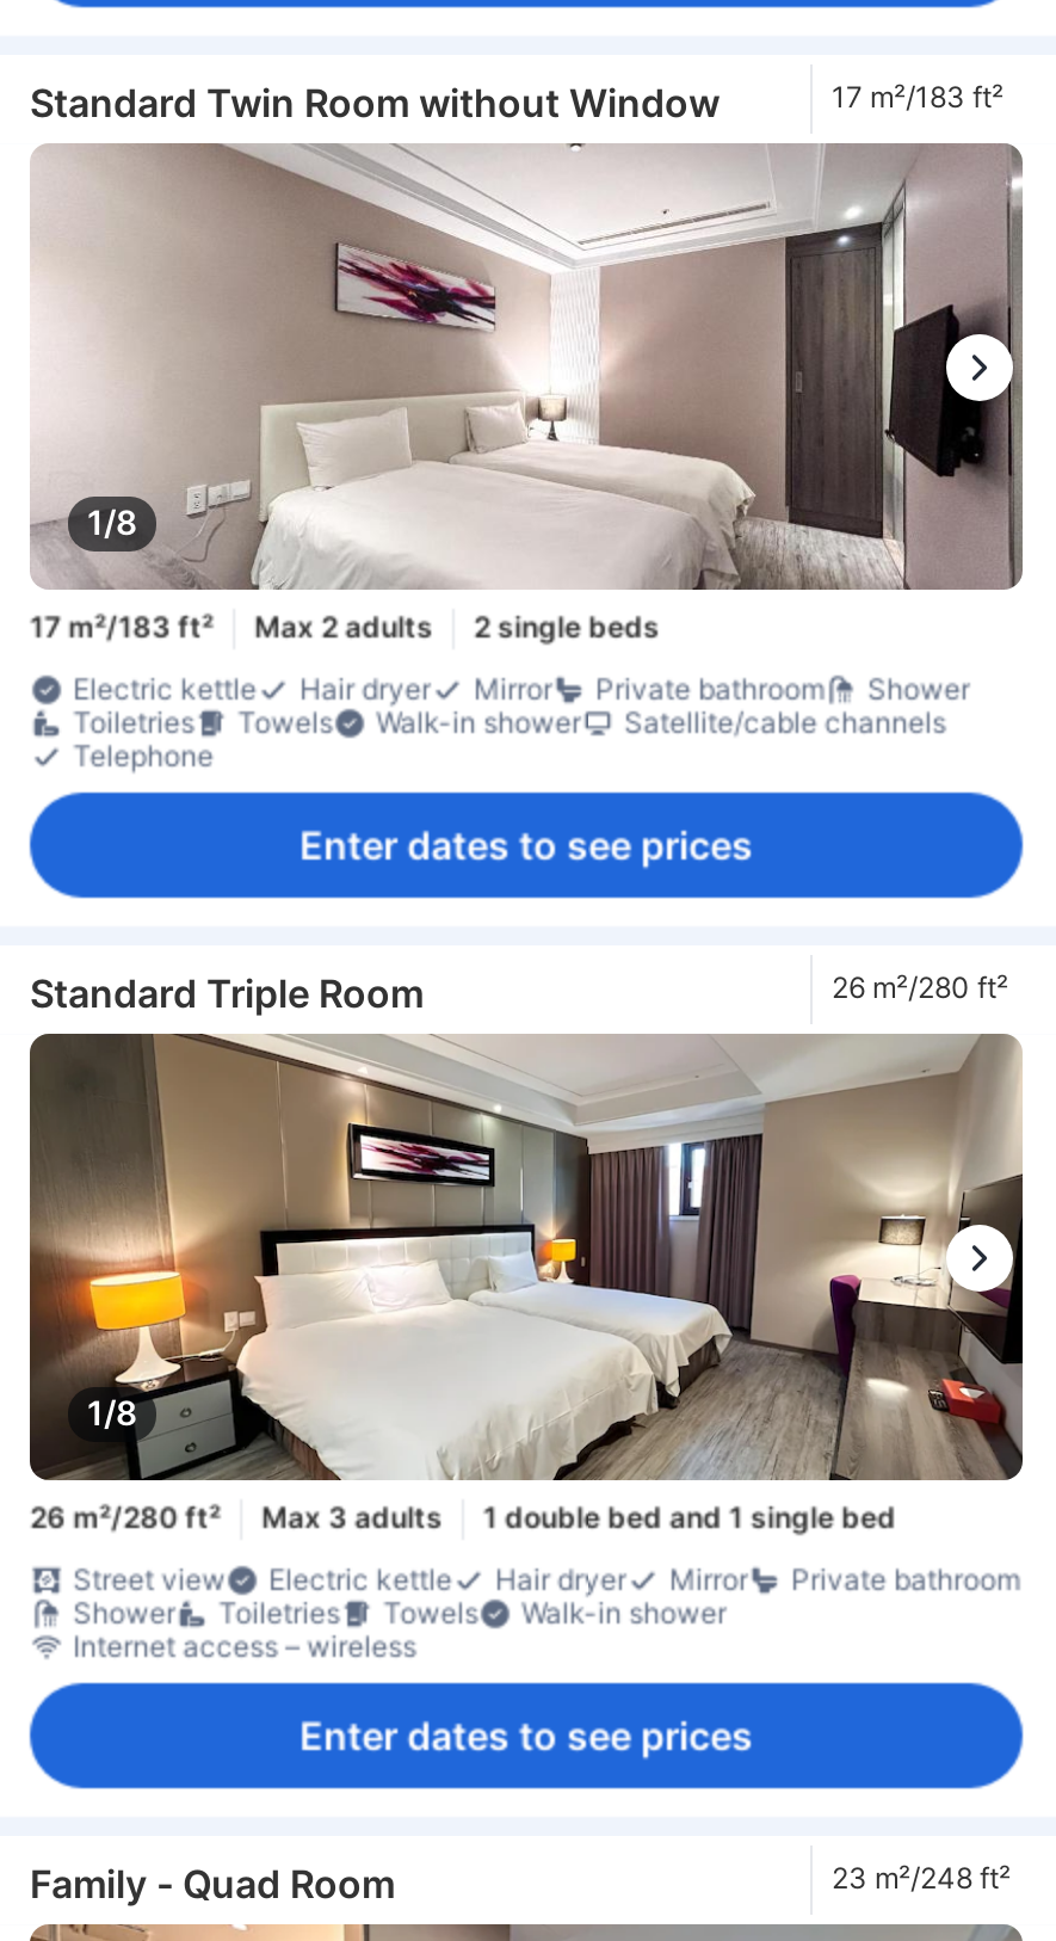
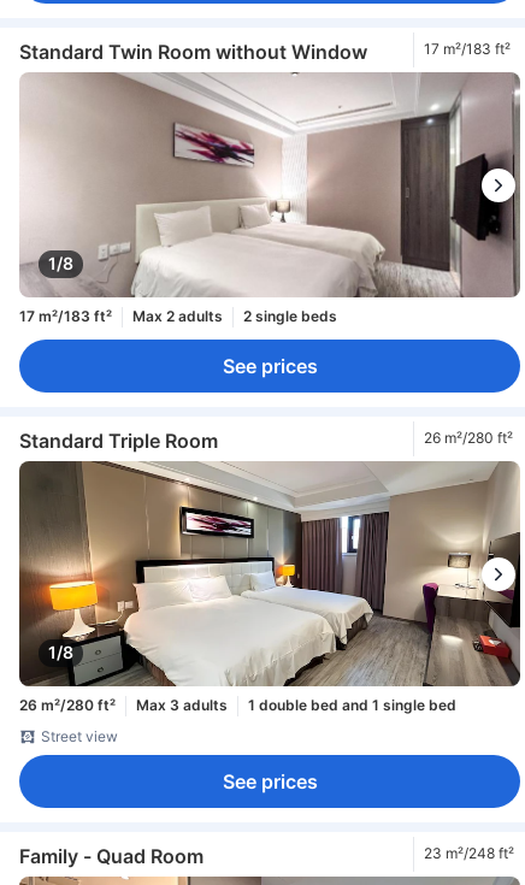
[73,670,970,869] Electric kettle | Hair dryer | Mirror | Private bathroom | Shower | Toiletries | Towels | Walk-in shower | Satellite/cable channels | Telephone | Enter dates to see prices -> [222,354,317,378] See prices
[73,1561,1020,1759] Electric kettle | Hair dryer | Mirror | Private bathroom | Shower | Toiletries | Towels | Walk-in shower | Internet access – wireless | Enter dates to see prices -> [222,769,317,793] See prices

